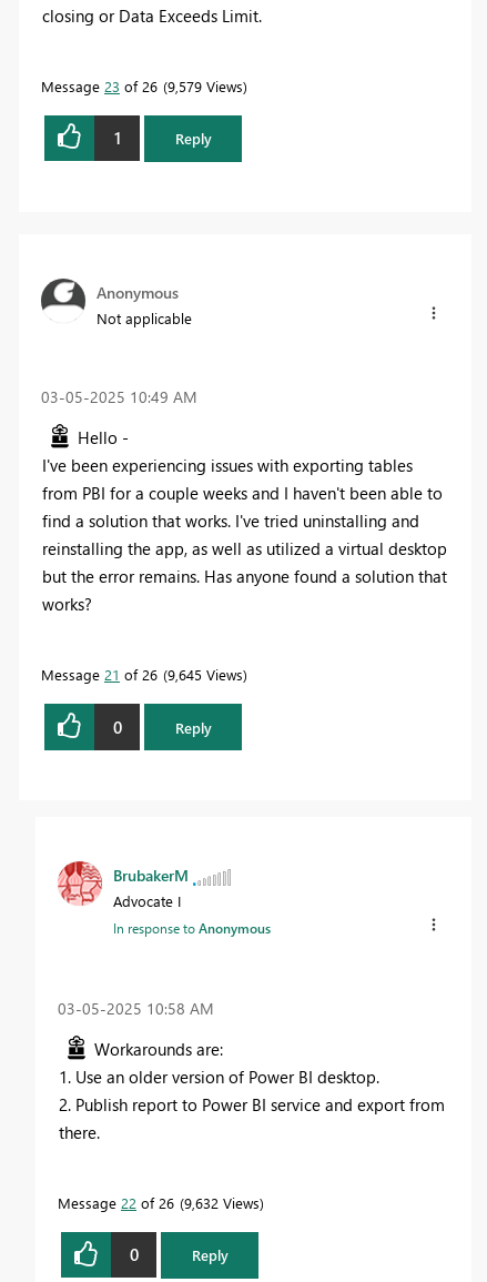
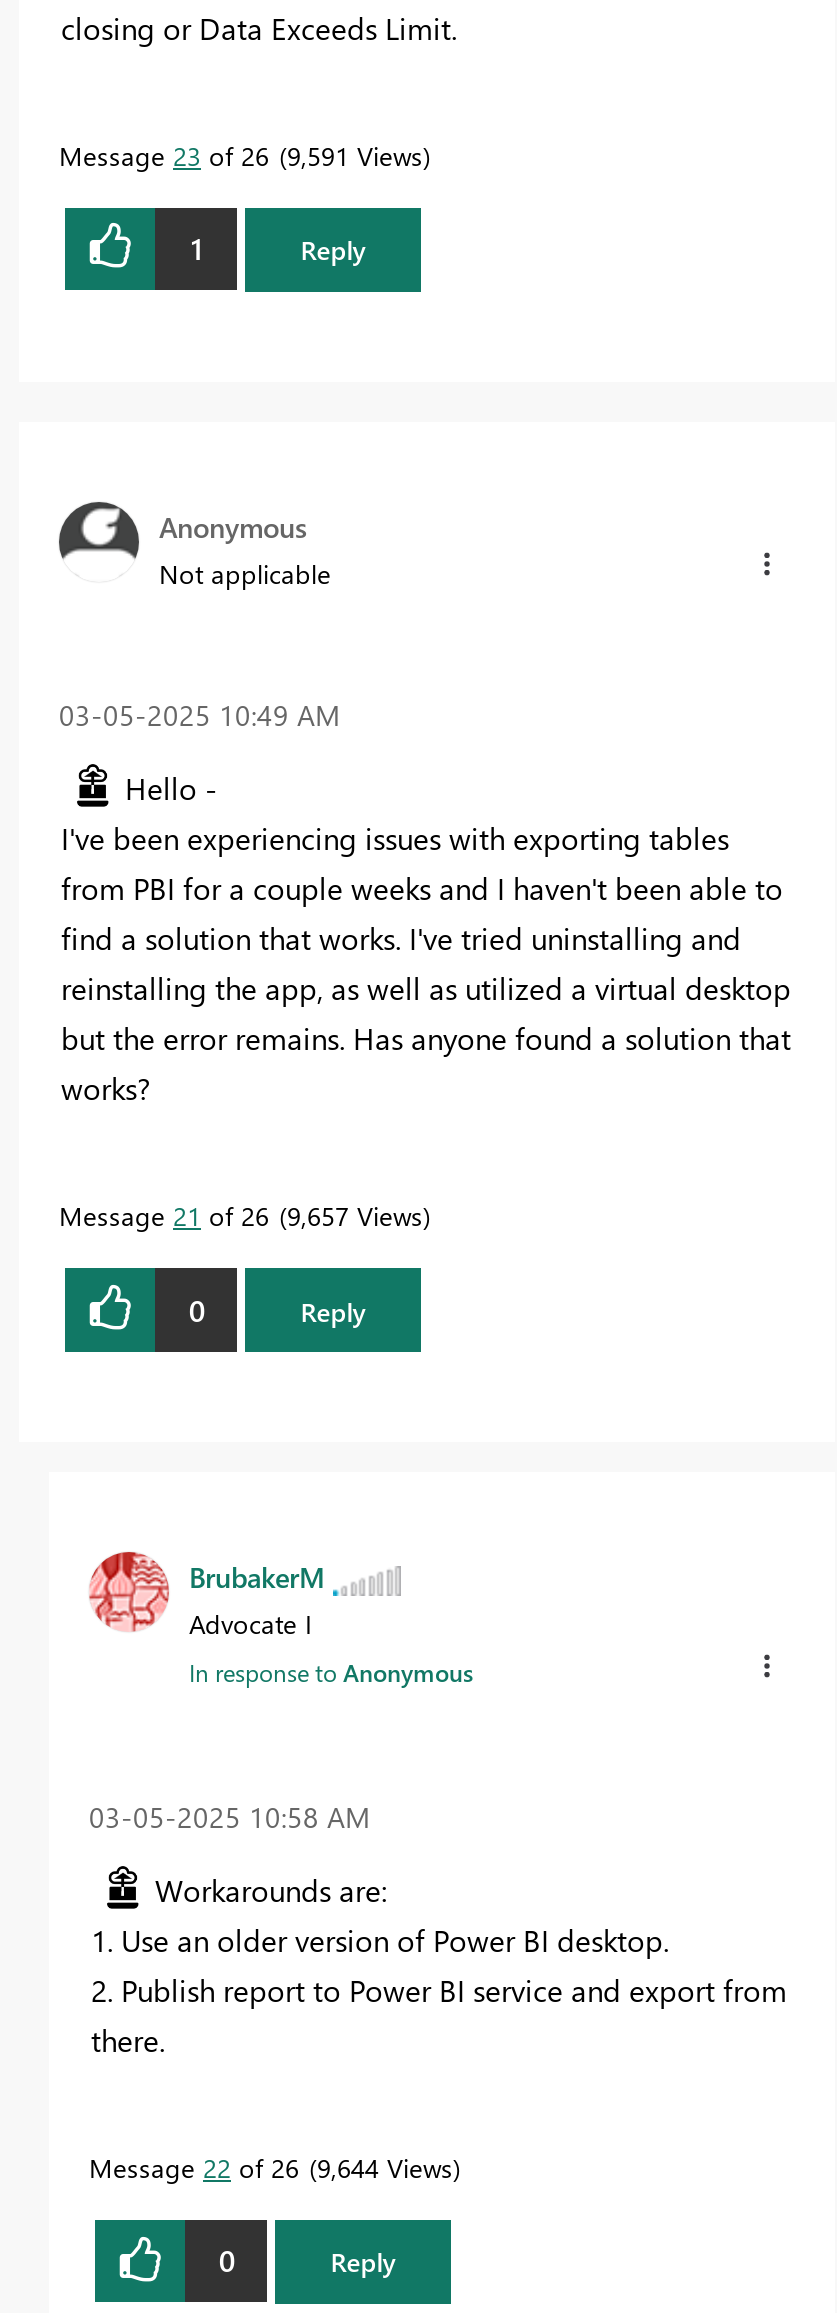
[41,76,243,95] Message 23 of 26 9,579 Views -> [59,138,423,172] Message 23 of 26 9,591 Views
[41,665,243,684] Message 21 of 26 9,645 Views -> [59,1198,423,1232] Message 21 of 26 9,657 Views
[58,1193,260,1212] Message 22 of 26 9,632 Views -> [89,2149,453,2183] Message 22 of 26 9,644 Views

